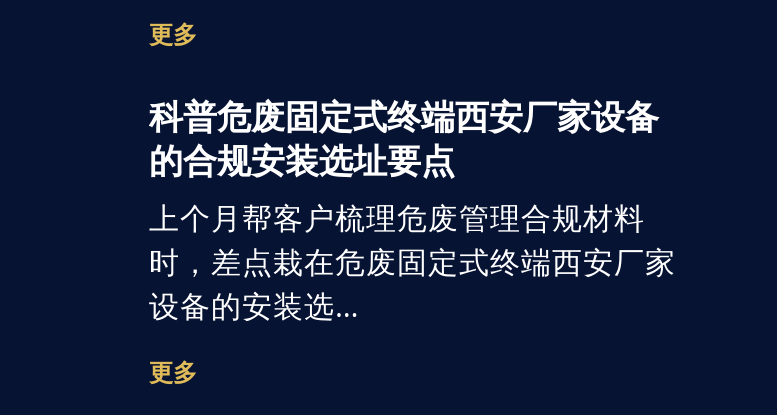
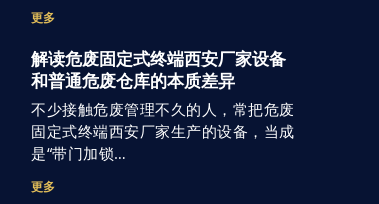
[149,99,676,325] 科普危废固定式终端西安厂家设备 | 的合规安装选址要点 | 上个月帮客户梳理危废管理合规材料 | 时，差点栽在危废固定式终端西安厂家 | 设备的安装选… -> [31,50,294,163] 解读危废固定式终端西安厂家设备 | 和普通危废仓库的本质差异 | 不少接触危废管理不久的人，常把危废 | 固定式终端西安厂家生产的设备，当成 | 是“带门加锁…

